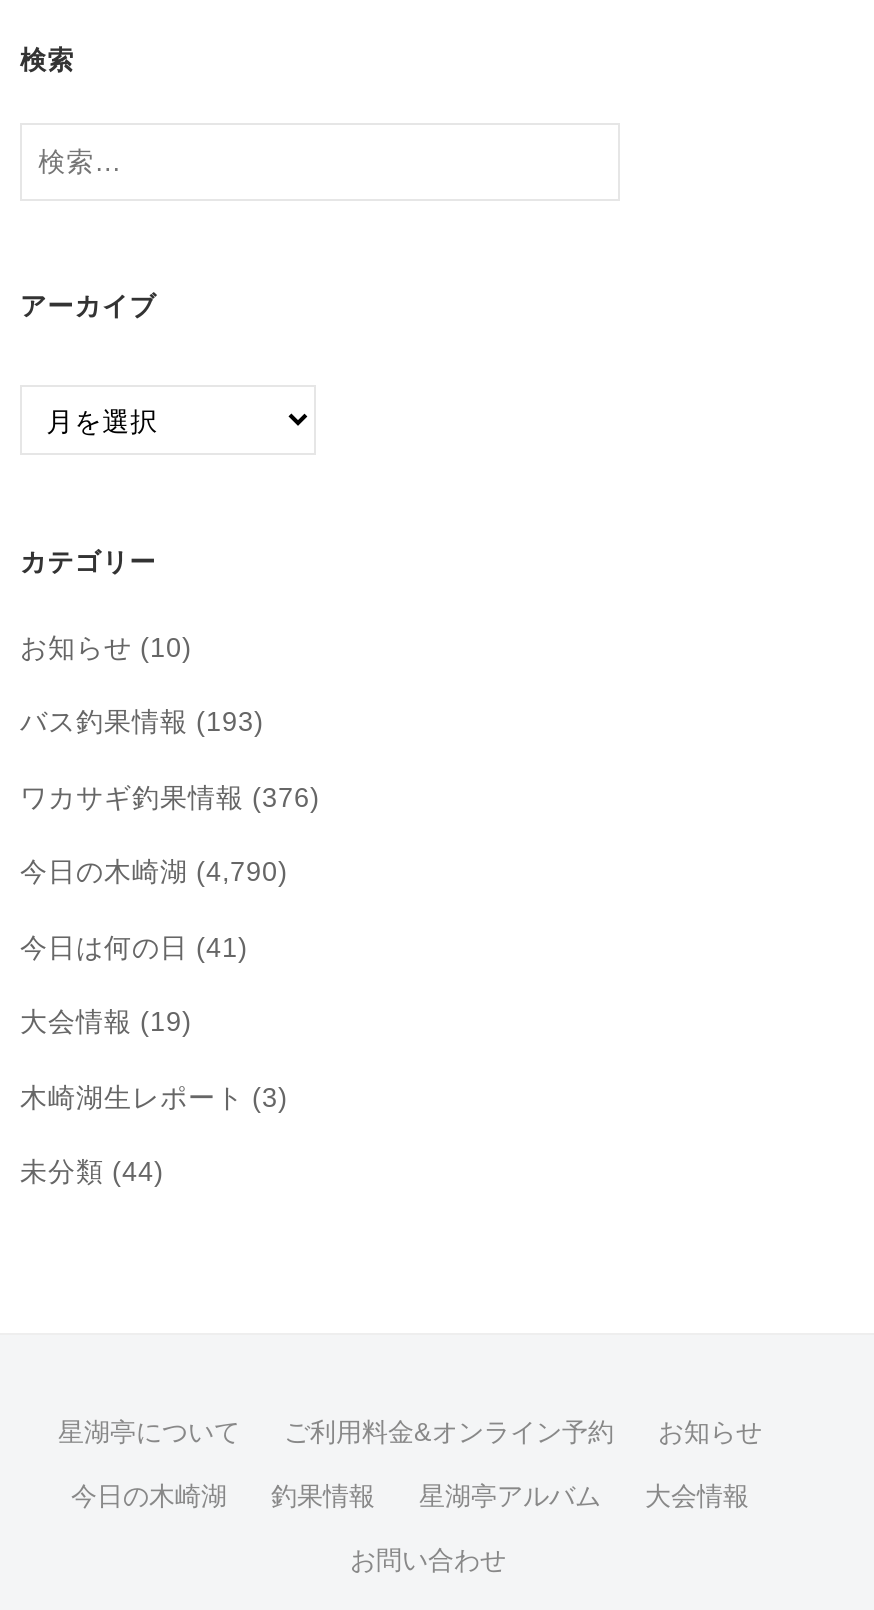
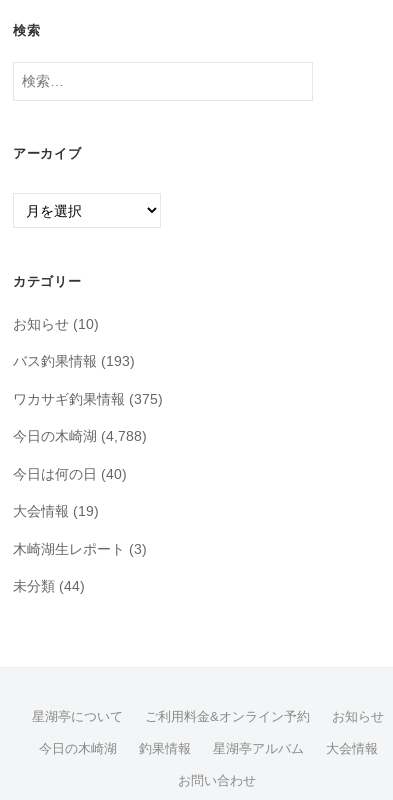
[20,782,320,812] ワカサギ釣果情報(376) -> [13,392,163,407] ワカサギ釣果情報(375)
[20,857,288,887] 今日の木崎湖(4,790) -> [13,429,147,444] 今日の木崎湖(4,788)
[20,932,248,962] 今日は何の日(41) -> [13,467,127,482] 今日は何の日(40)

